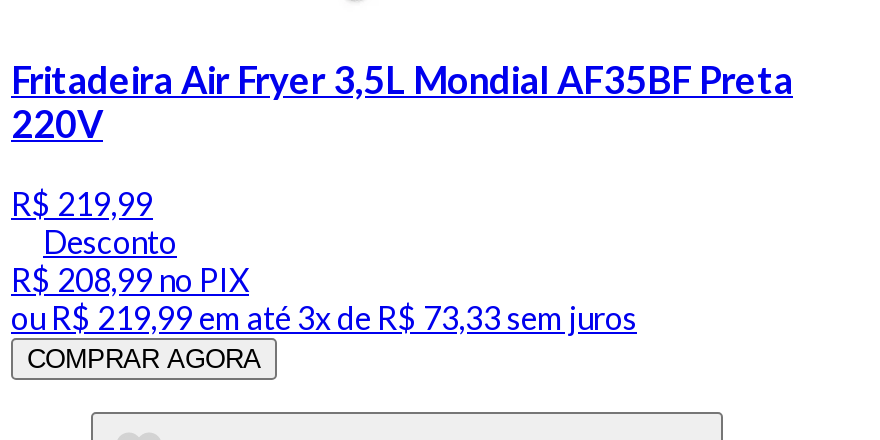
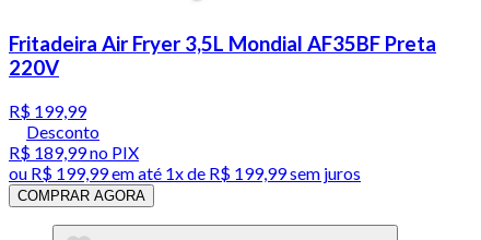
[11,184,153,222] R$ 219,99 -> [9,100,86,121] R$ 199,99
[11,260,249,298] R$ 208,99no PIX -> [9,142,139,162] R$ 189,99no PIX
[11,298,637,336] ouR$ 219,99em até 3x de R$ 73,33 sem juros -> [9,162,361,183] ouR$ 199,99em até 1x de R$ 199,99 sem juros

